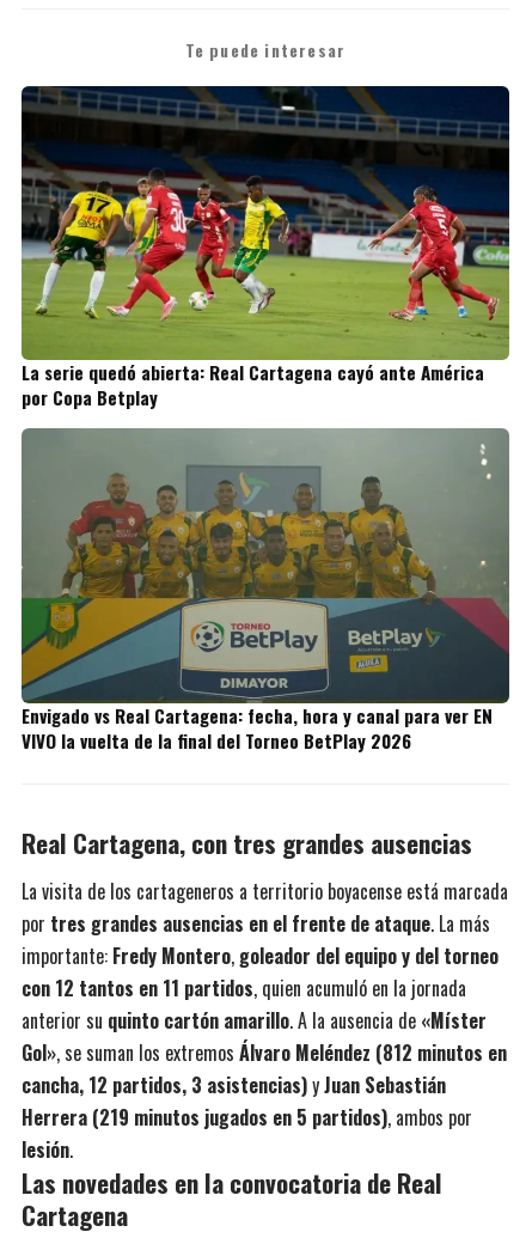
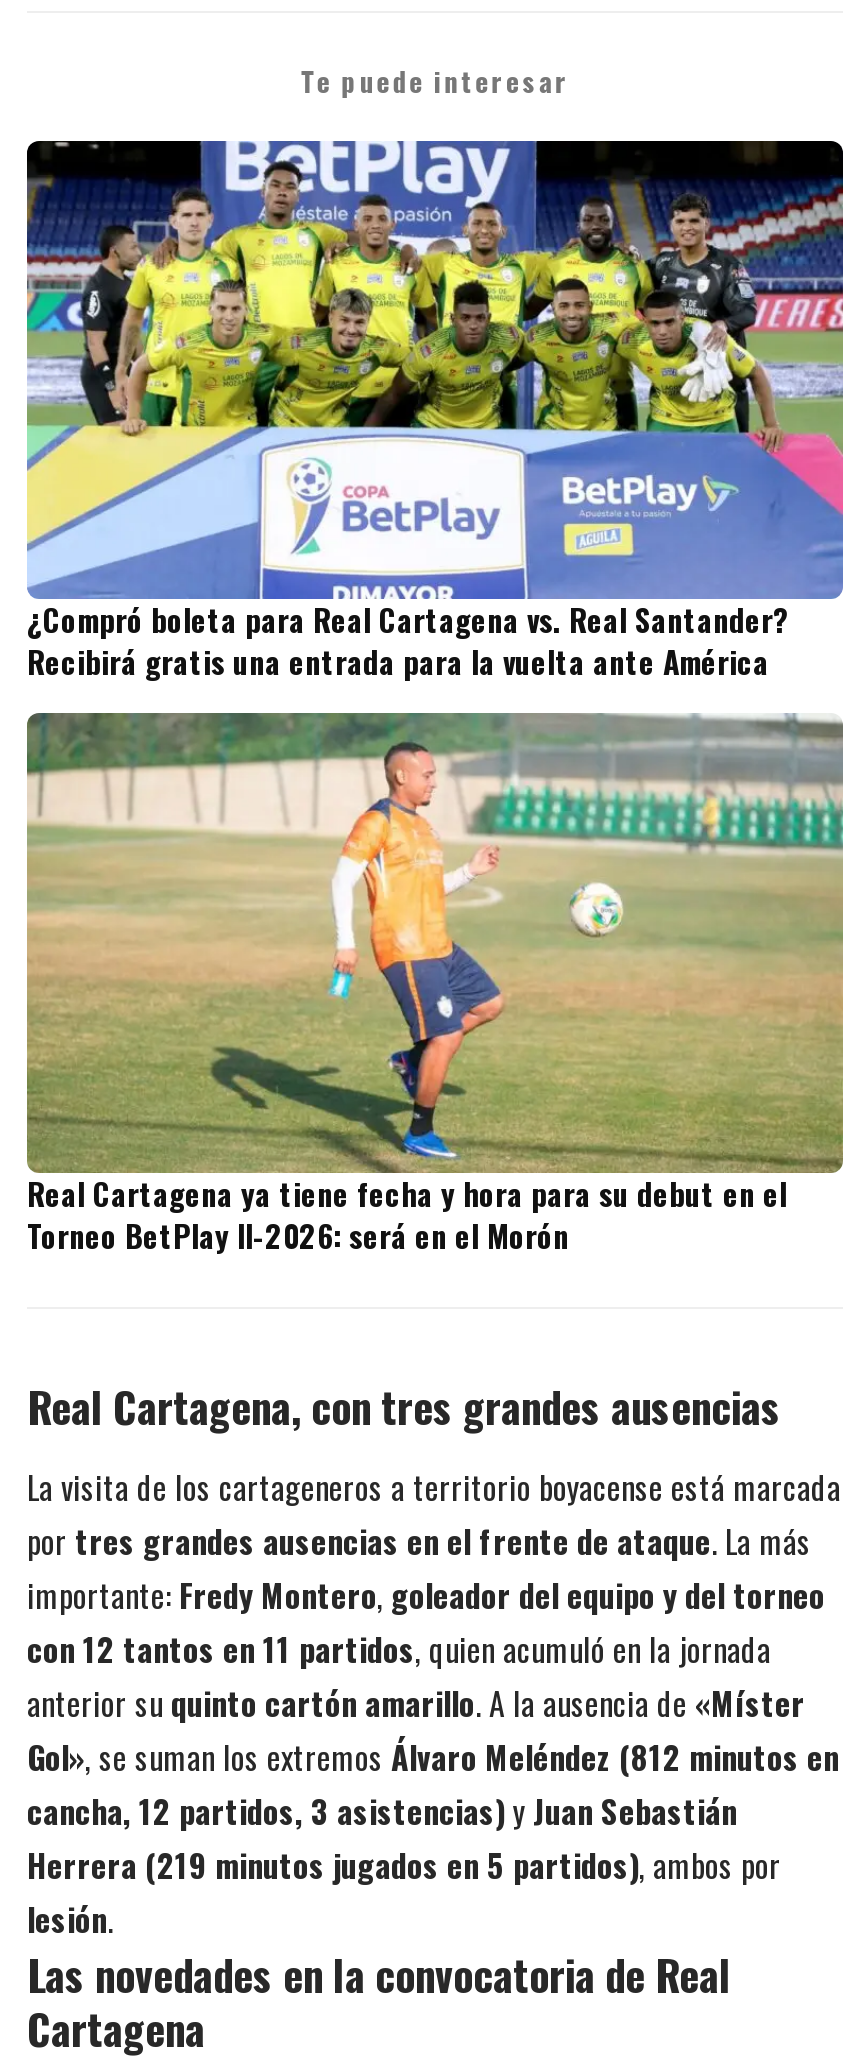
[20,85,510,410] [image] | La serie quedó abierta: Real Cartagena cayó ante América | por Copa Betplay -> [25,139,845,683] [image] | ¿Compró boleta para Real Cartagena vs. Real Santander? | Recibirá gratis una entrada para la vuelta ante América
[20,428,510,753] [image] | Envigado vs Real Cartagena: fecha, hora y canal para ver EN | VIVO la vuelta de la final del Torneo BetPlay 2026 -> [25,715,845,1256] [image] | Real Cartagena ya tiene fecha y hora para su debut en el | Torneo BetPlay II-2026: será en el Morón

